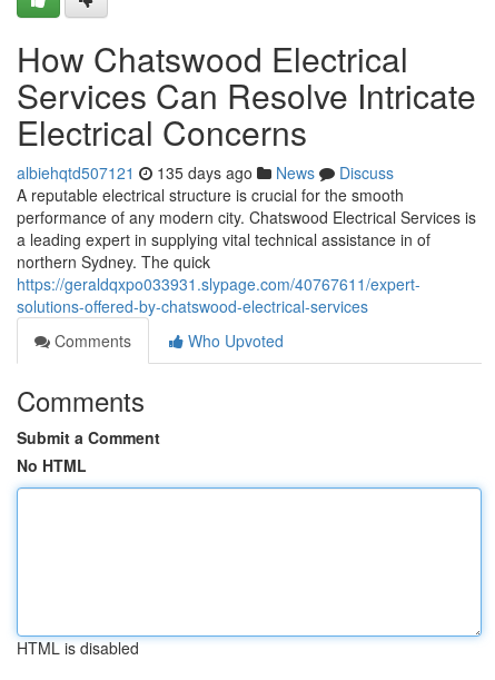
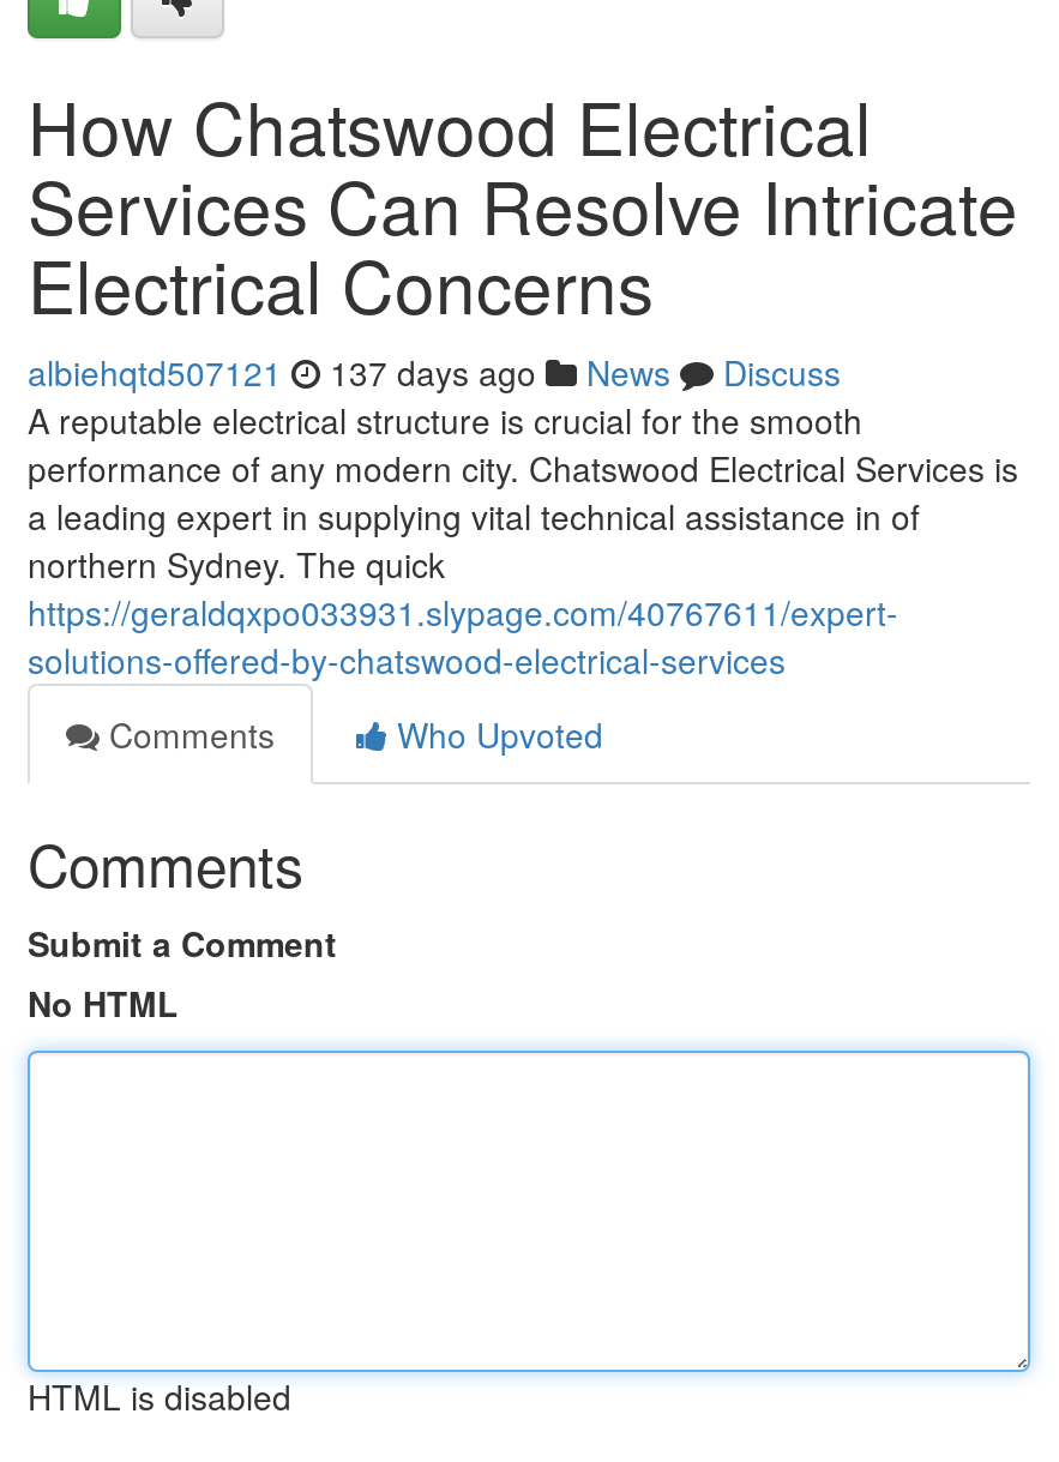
[17,161,394,184] albiehqtd507121 135 days ago News Discuss -> [28,348,841,396] albiehqtd507121 137 days ago News Discuss

